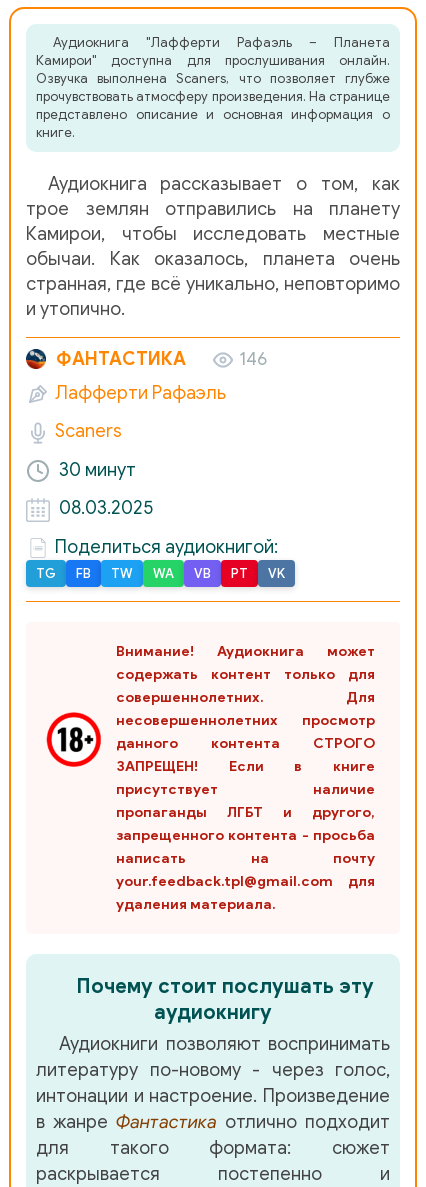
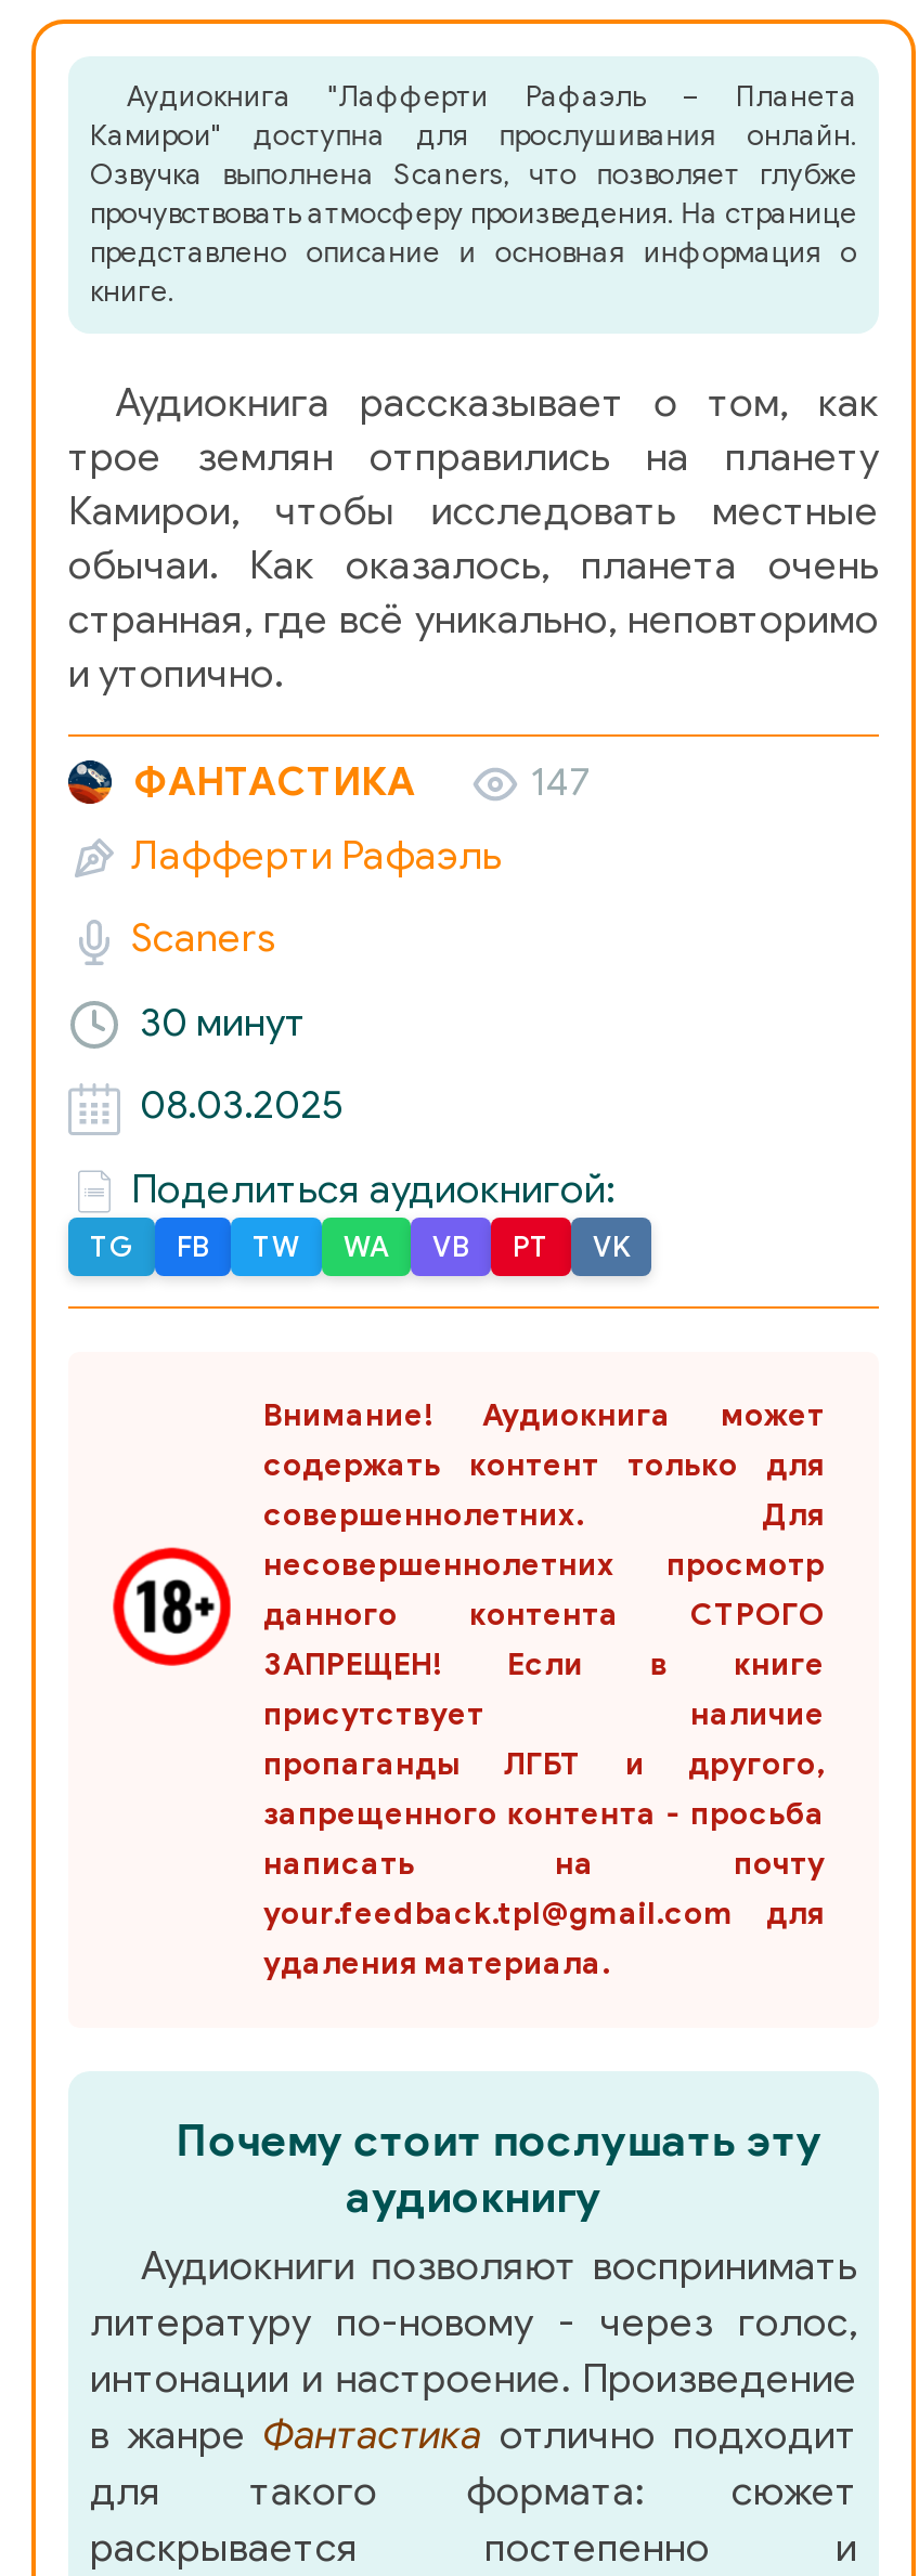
[235,348,267,370] 146 -> [521,757,591,805] 147

